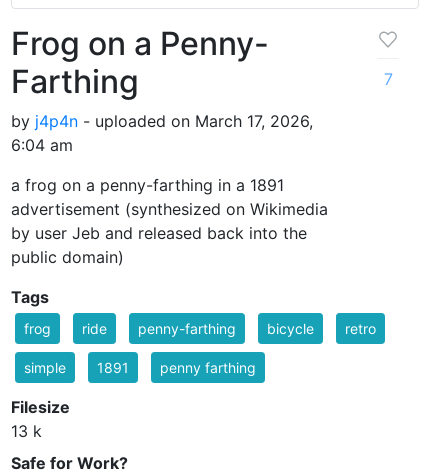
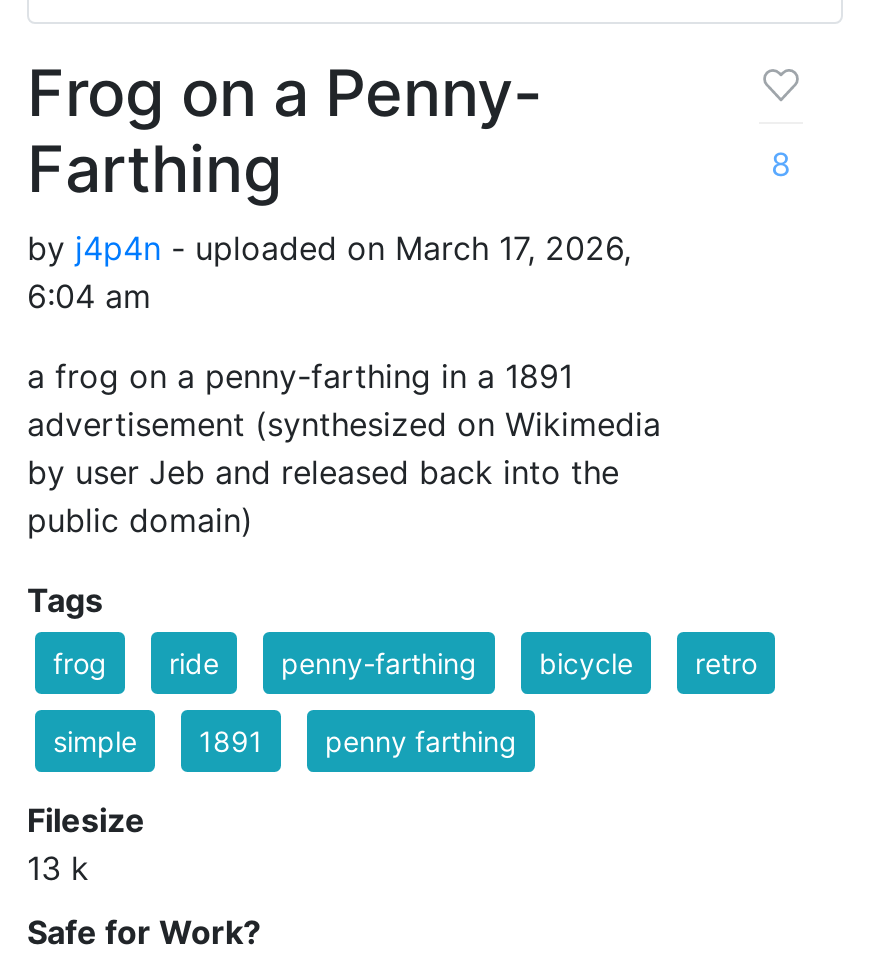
[383,69,392,89] 7 -> [771,145,791,185] 8

